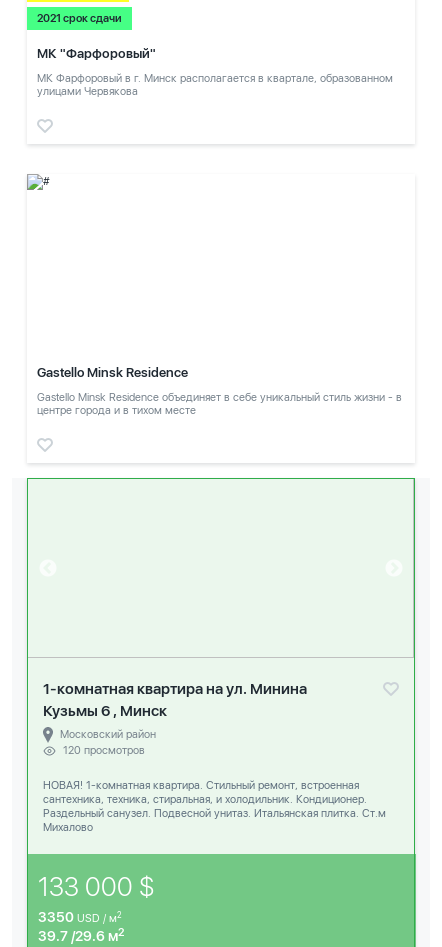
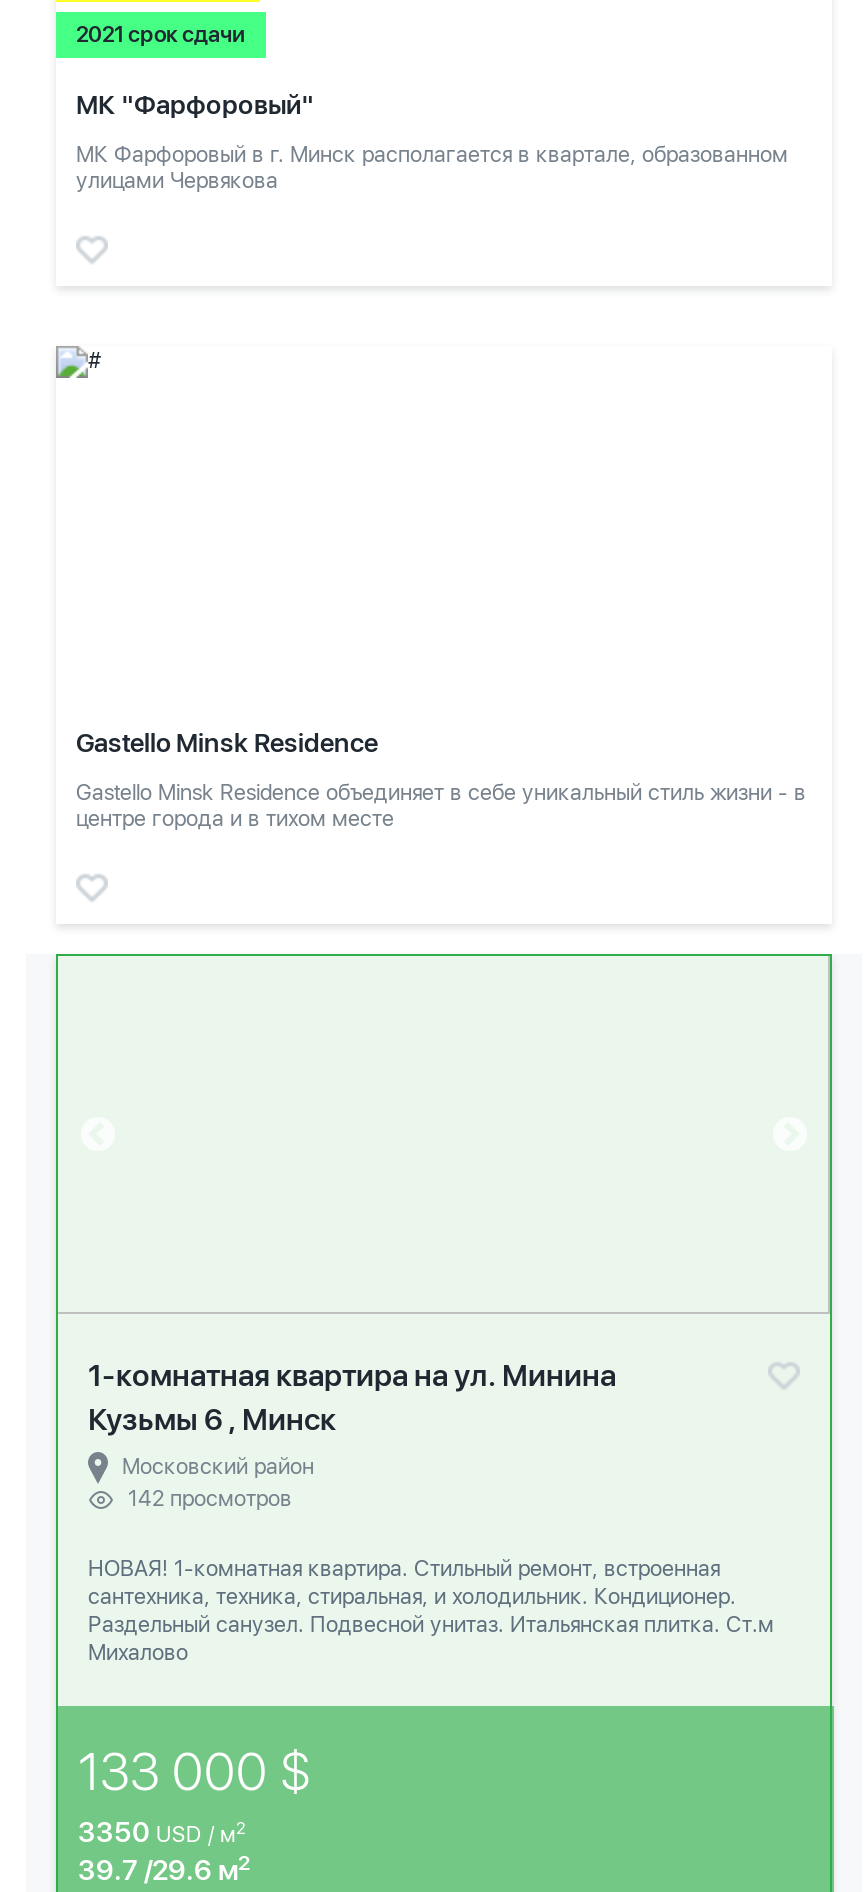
[63,744,145,757] 120 просмотров -> [128,1486,292,1512] 142 просмотров

